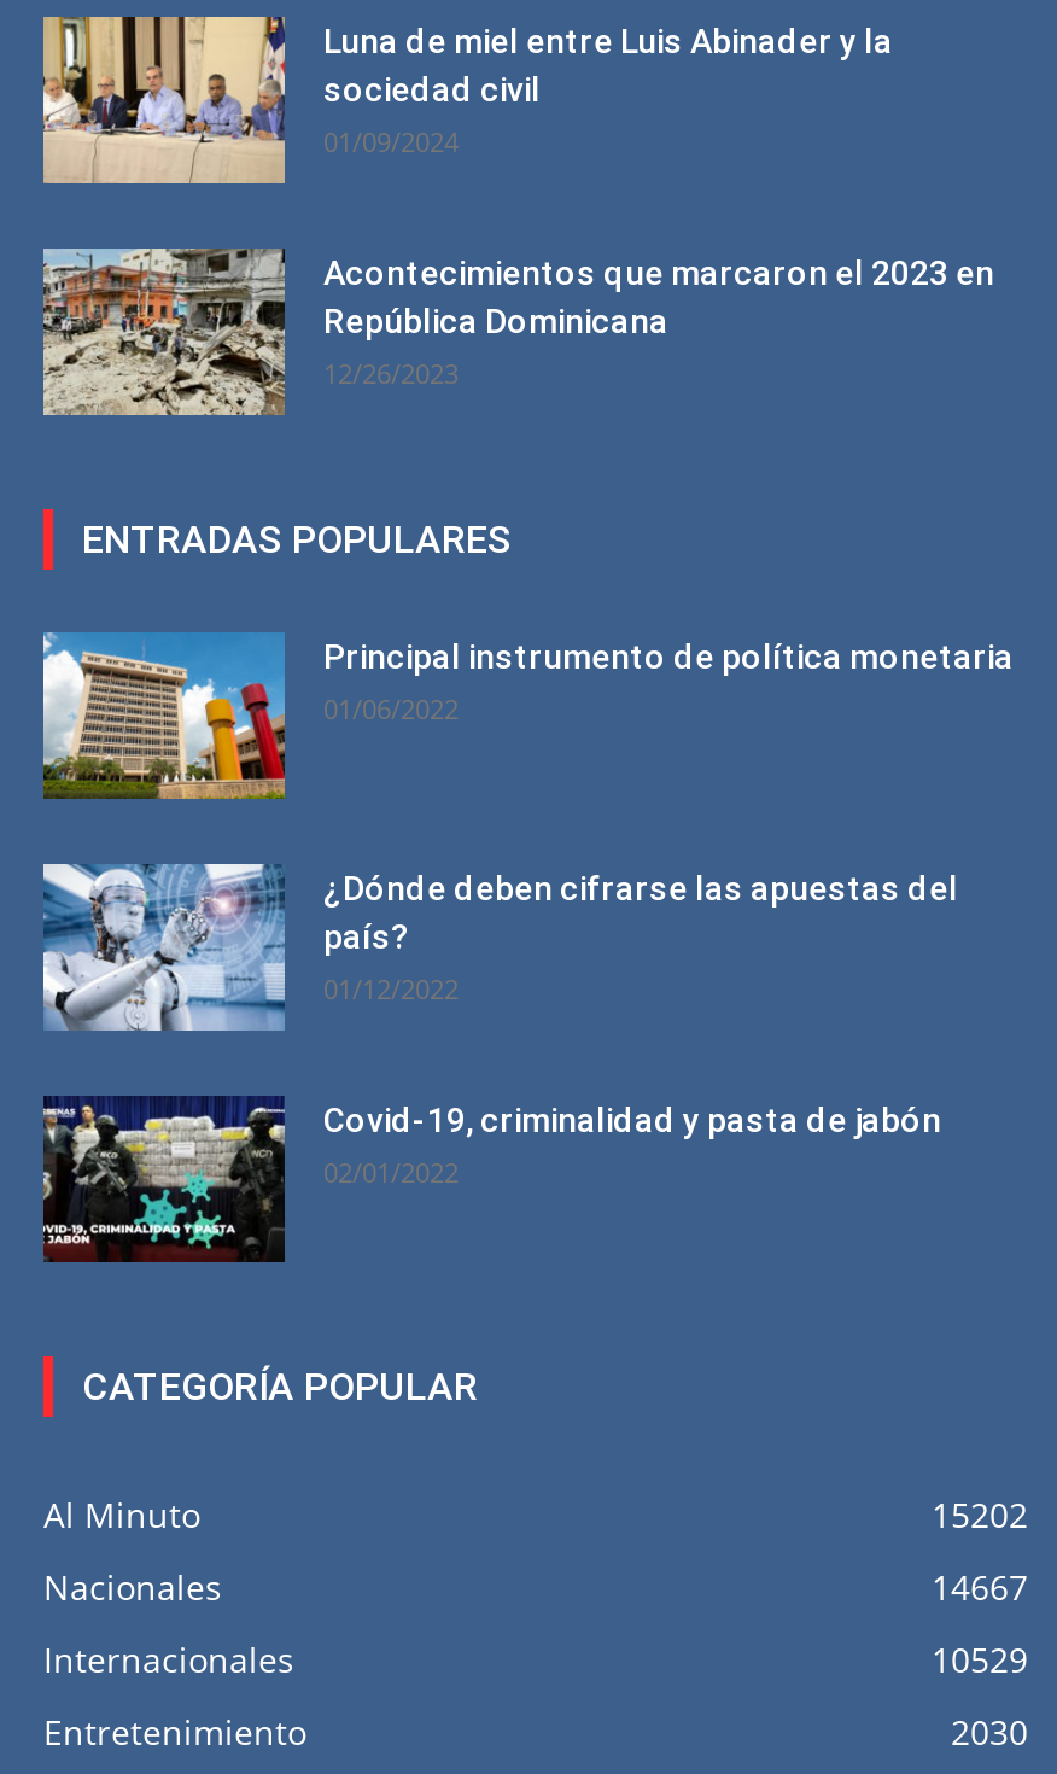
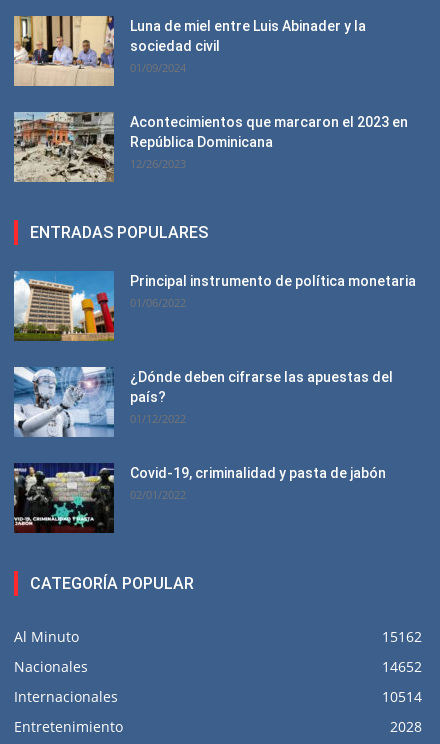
[932,1491,1028,1537] 15202 -> [382,627,422,646] 15162
[932,1564,1028,1609] 14667 -> [382,657,422,676] 14652
[932,1636,1028,1682] 10529 -> [382,687,422,706] 10514
[951,1708,1028,1754] 2030 -> [390,717,422,736] 2028

